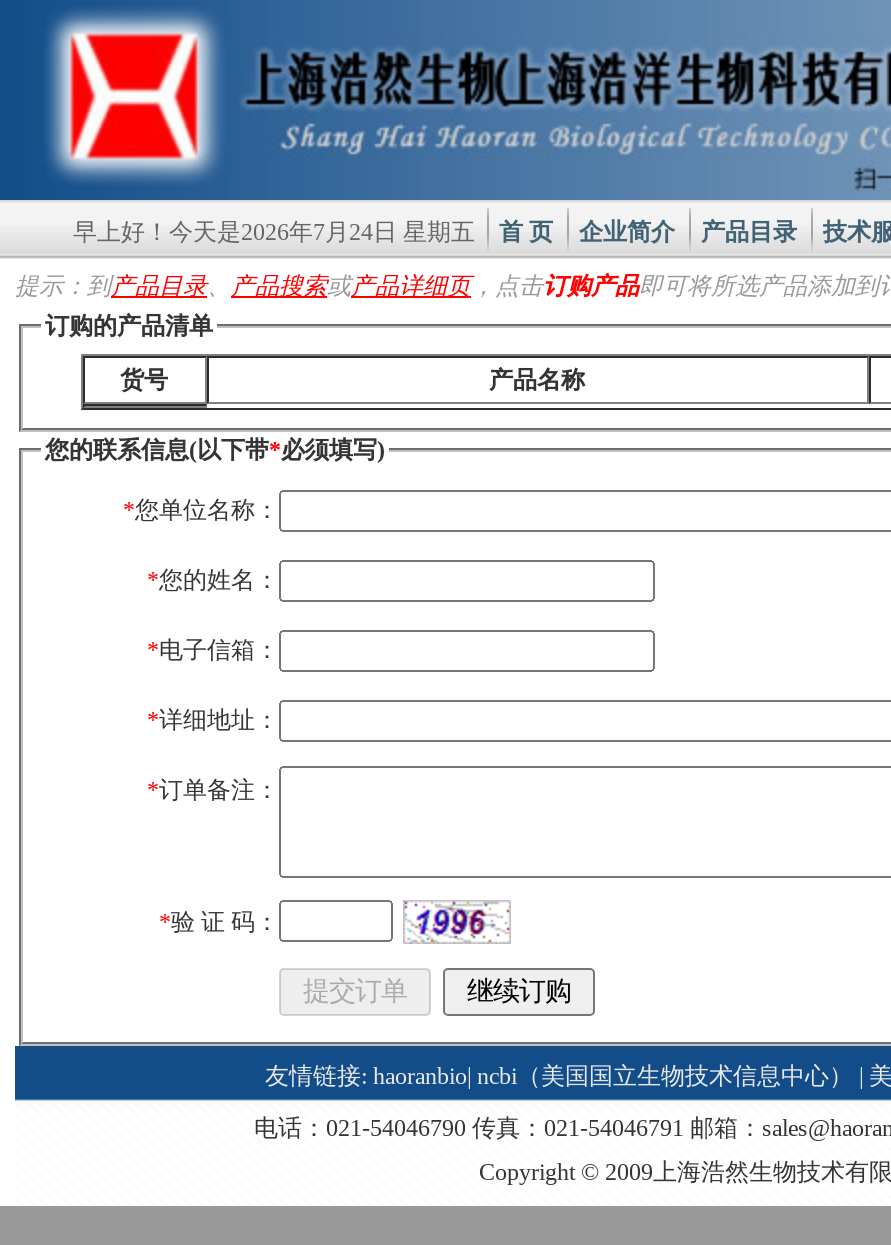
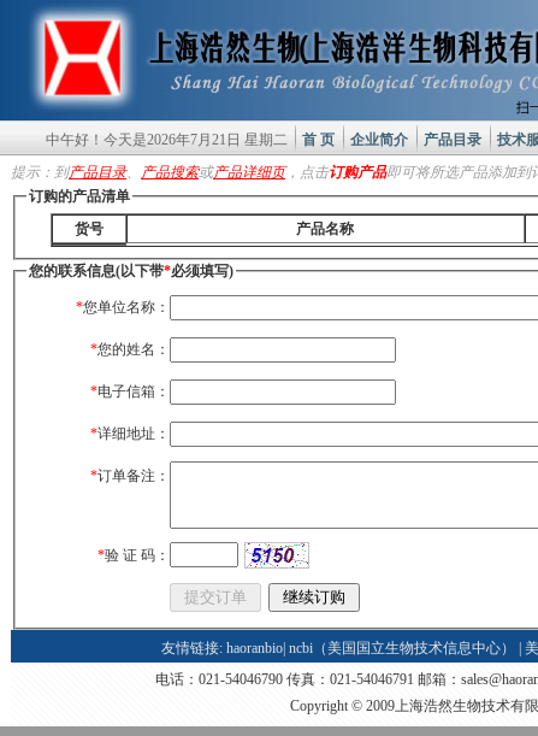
[73,218,553,246] 早上好！今天是2026年7月24日 星期五 首 页 -> [46,131,335,148] 中午好！今天是2026年7月21日 星期二 首 页

